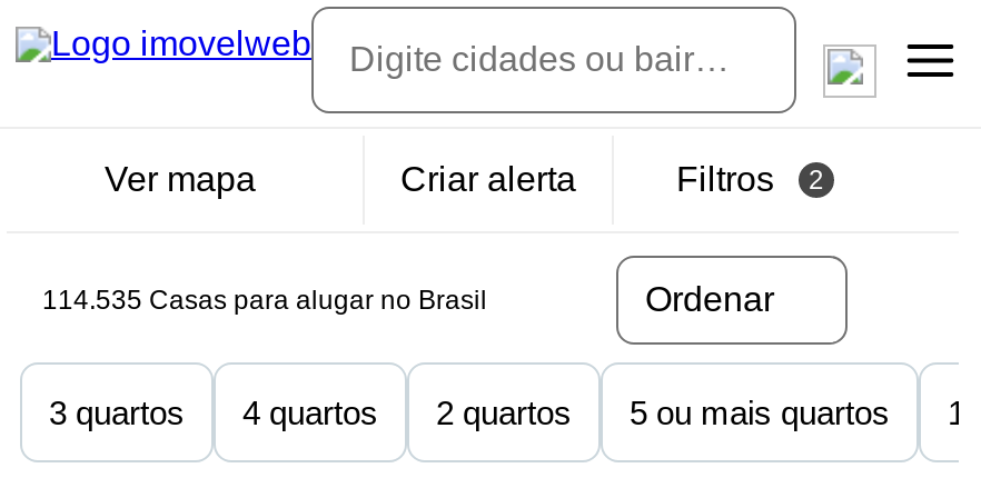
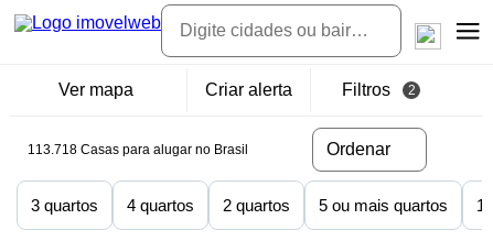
[42,285,487,316] 114.535 Casas para alugar no Brasil -> [28,142,248,157] 113.718 Casas para alugar no Brasil

